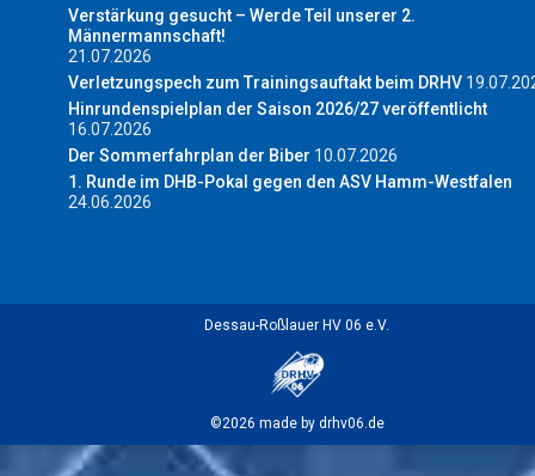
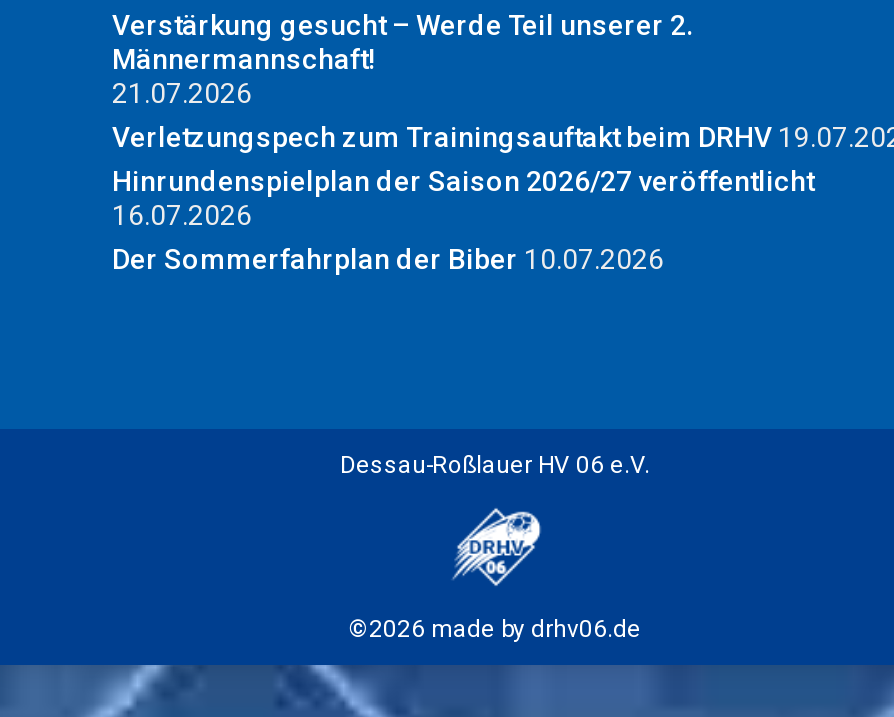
[68,172,512,212] 1. Runde im DHB-Pokal gegen den ASV Hamm-Westfalen | 24.06.2026 -> none

